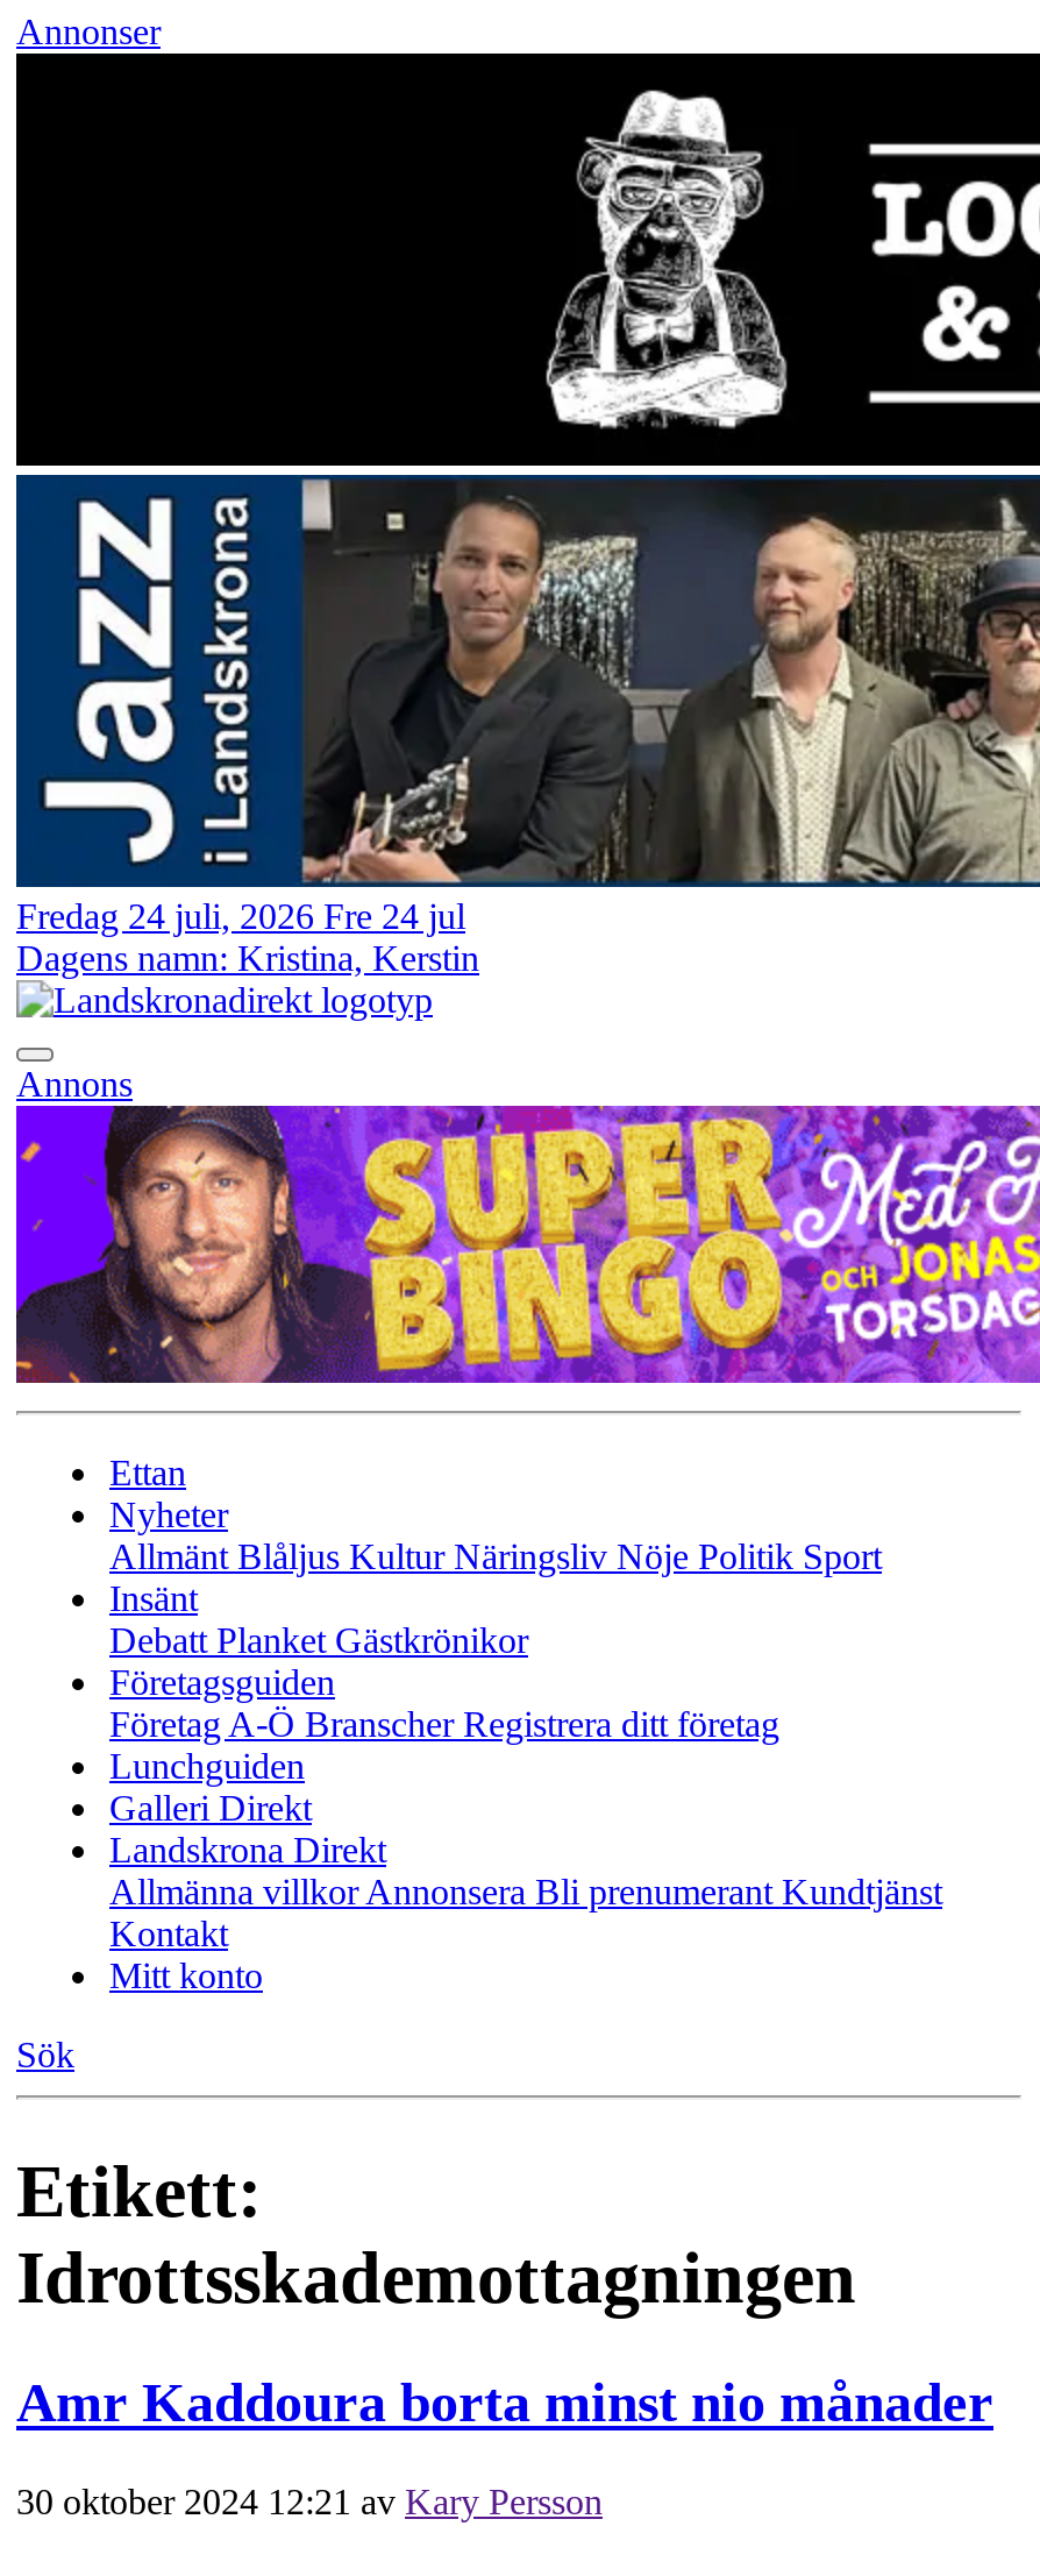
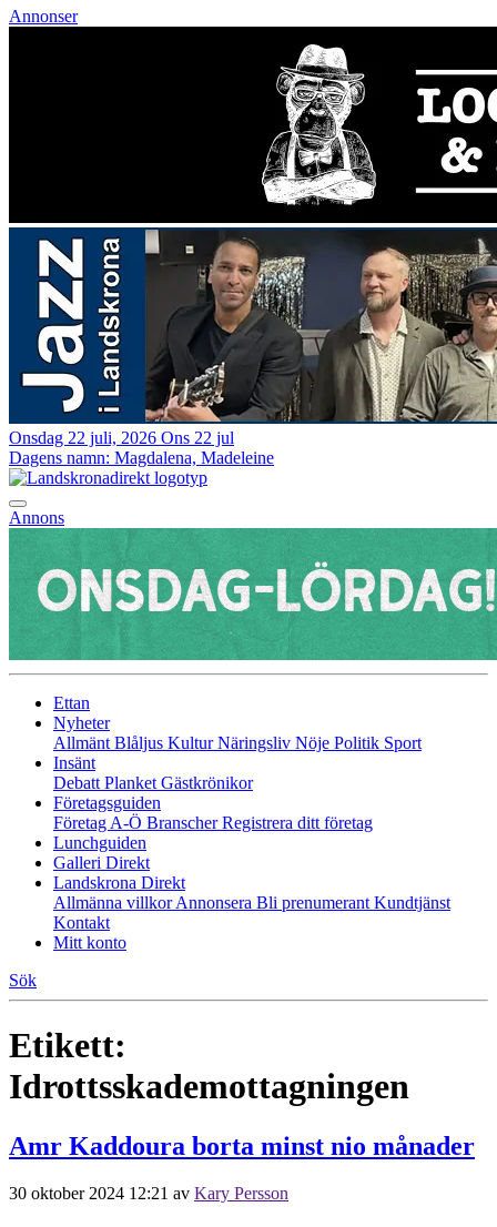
[16,896,465,936] Fredag 24 juli, 2026 Fre 24 jul -> [9,428,234,447] Onsdag 22 juli, 2026 Ons 22 jul
[16,938,479,978] Dagens namn: Kristina, Kerstin -> [9,448,274,467] Dagens namn: Magdalena, Madeleine
[14,1104,1033,1385] [image] -> [8,527,494,661] [image]

